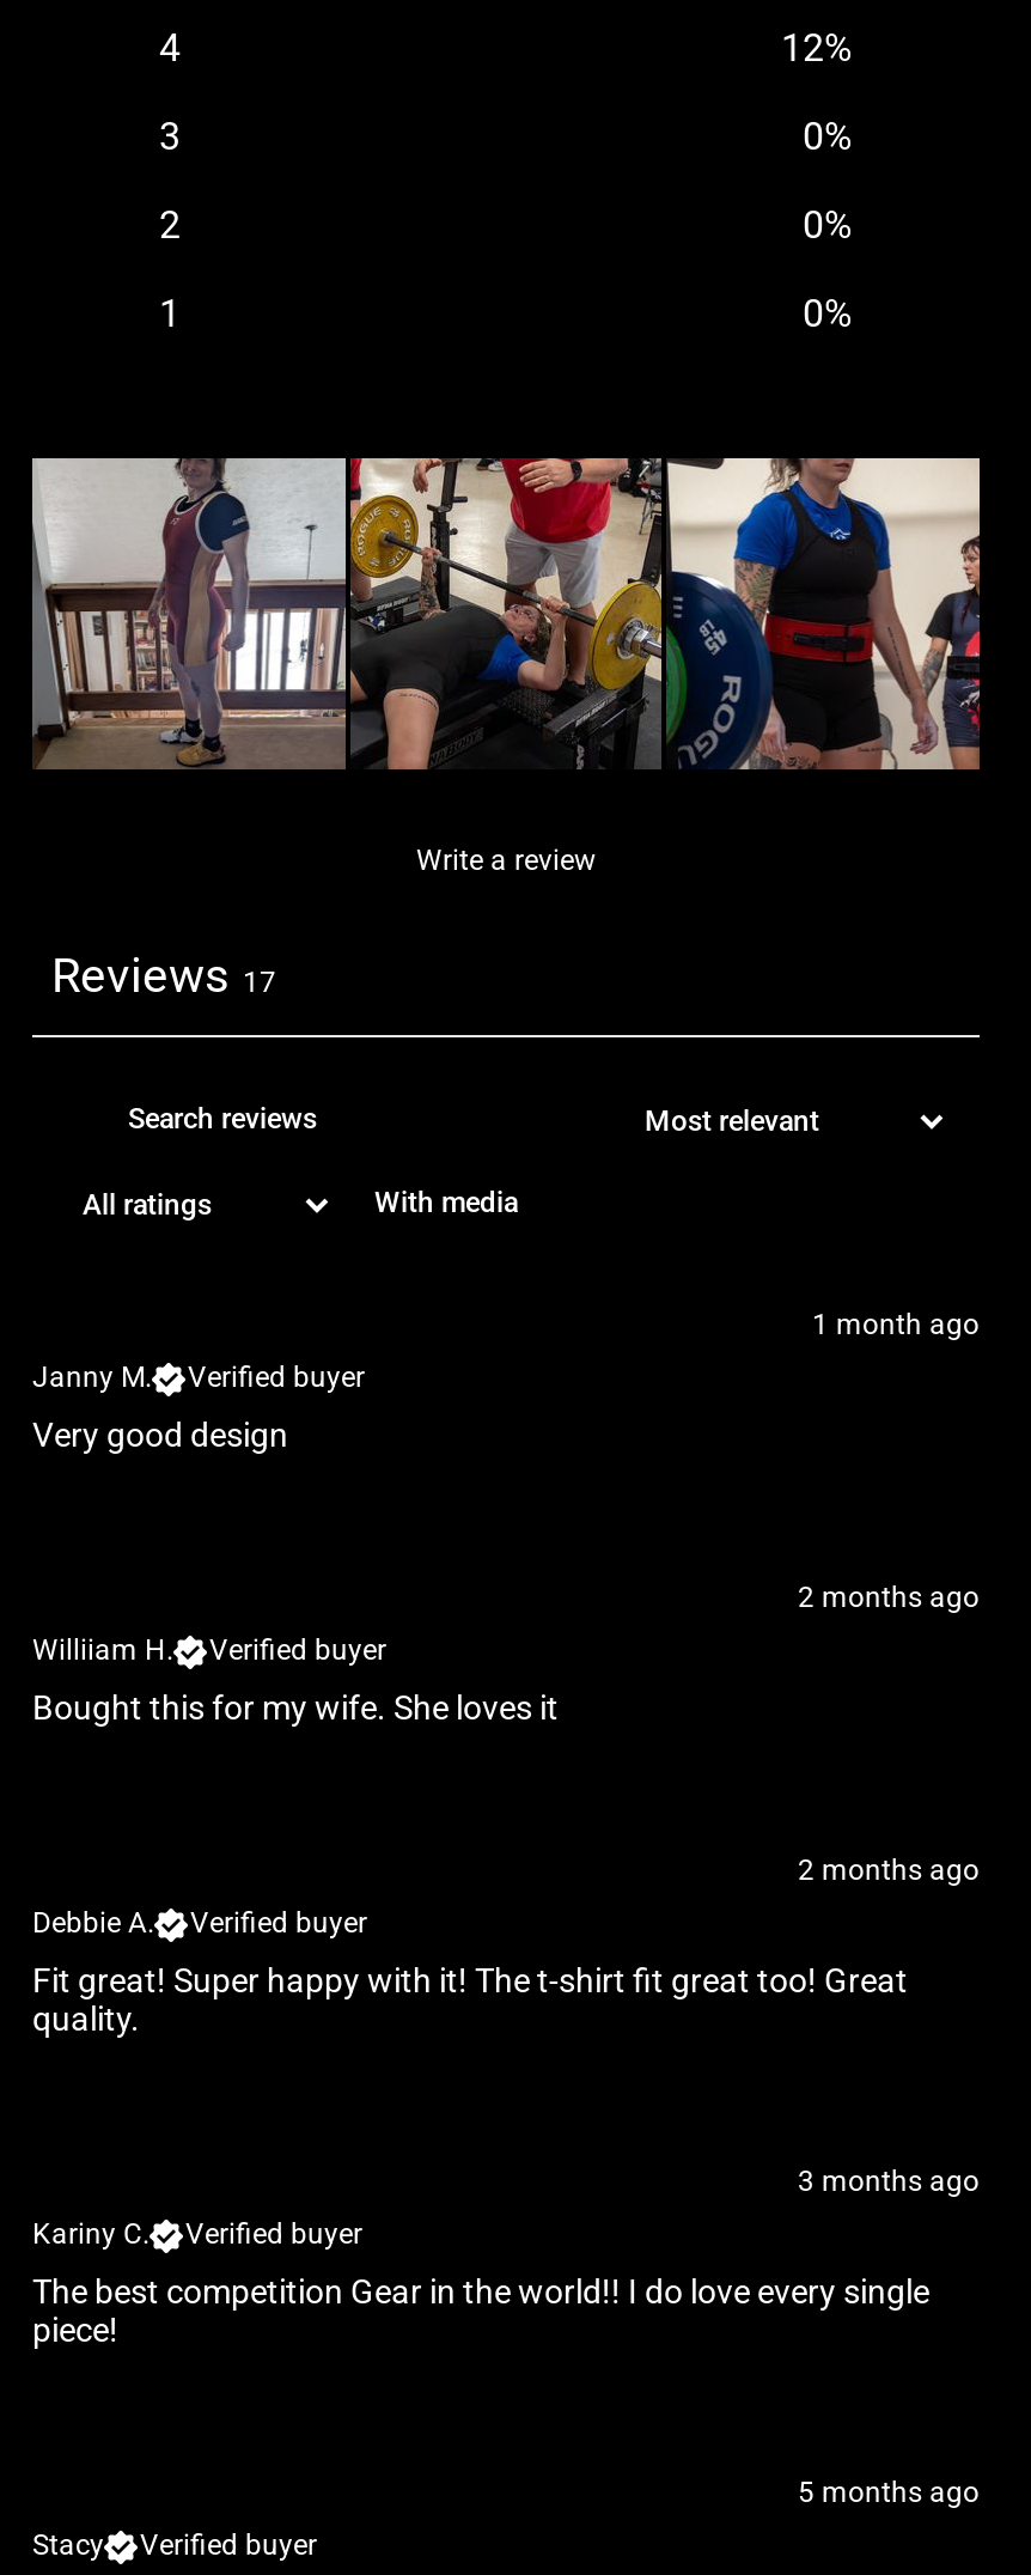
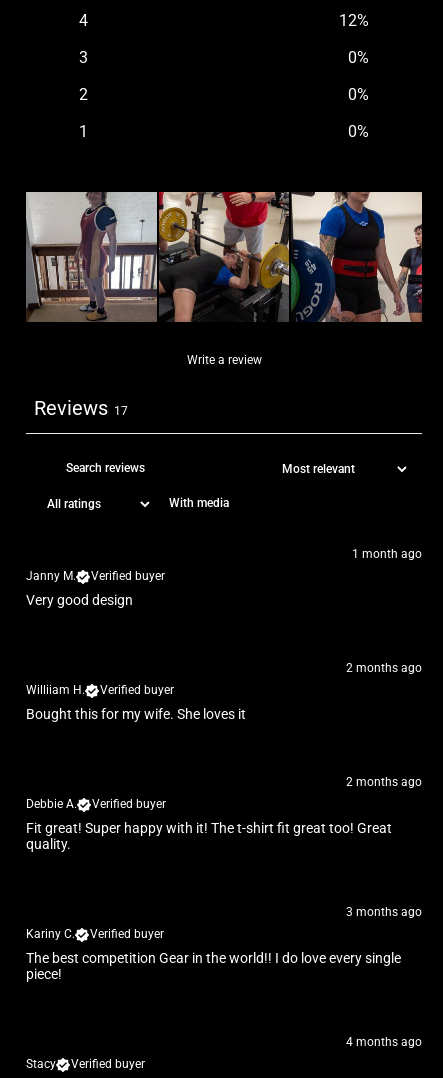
[798,2476,980,2510] 5 months ago -> [346,1035,422,1049] 4 months ago

